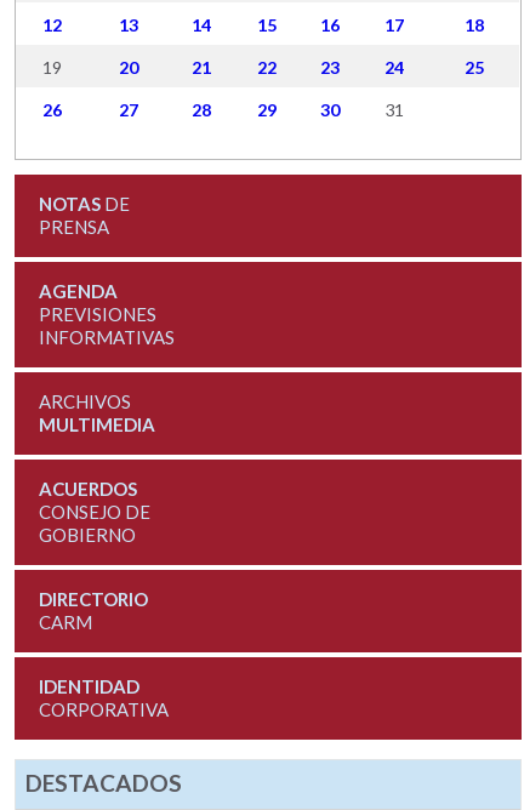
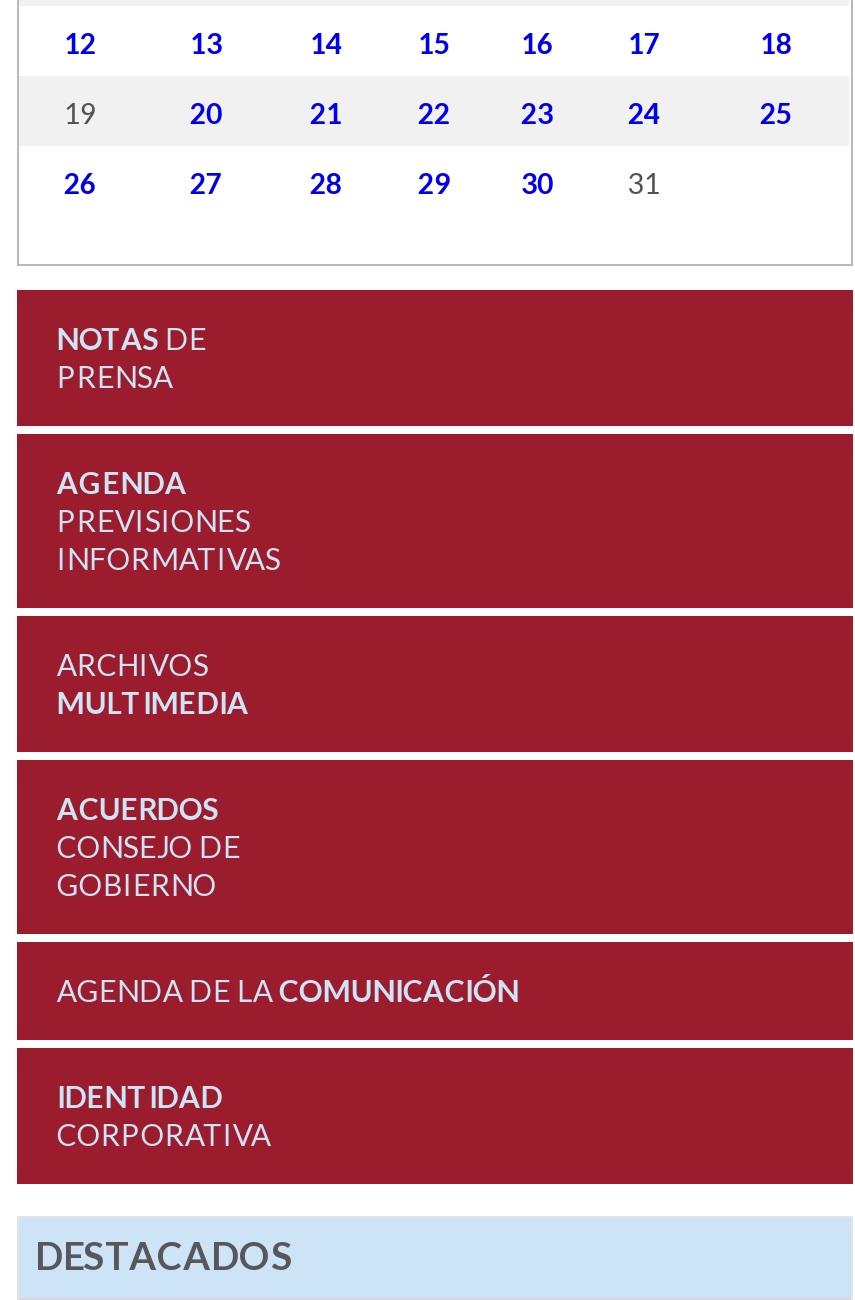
[39,588,148,633] DIRECTORIO | CARM -> [57,973,519,1009] AGENDA DE LA COMUNICACIÓN

